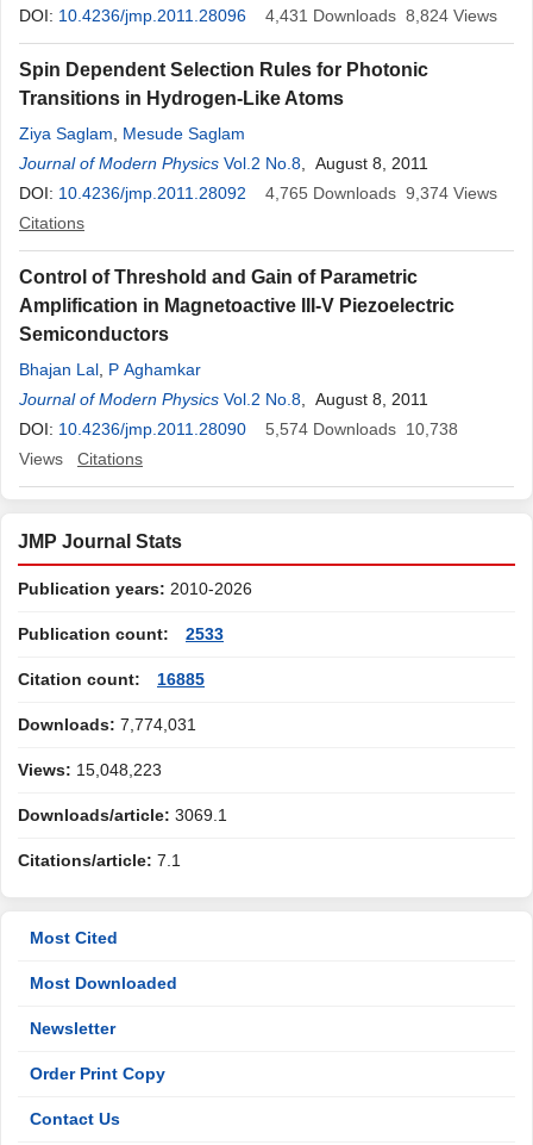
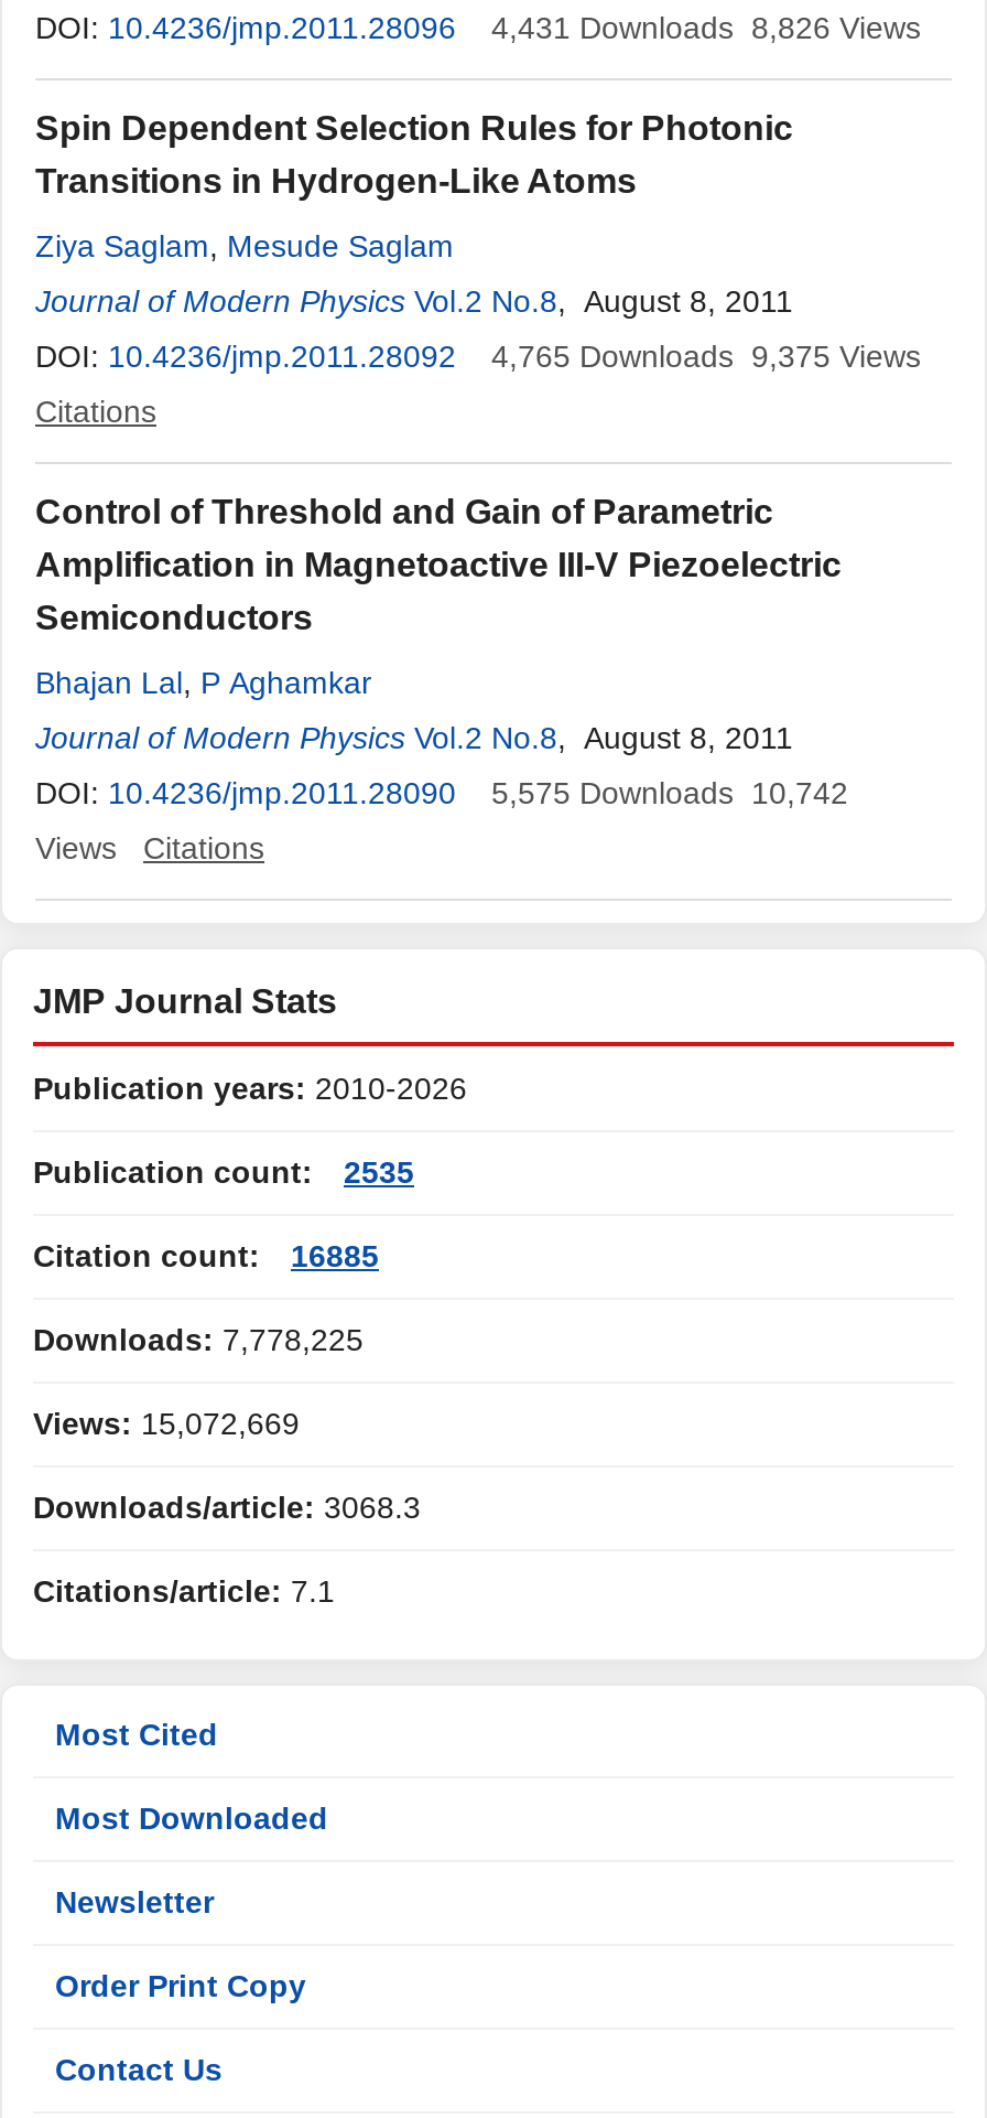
[265,6,497,25] 4,431 Downloads 8,824 Views -> [491,10,921,45] 4,431 Downloads 8,826 Views
[265,183,497,203] 4,765 Downloads 9,374 Views -> [491,338,921,374] 4,765 Downloads 9,375 Views
[19,419,458,438] DOI: 10.4236/jmp.2011.28090 5,574 Downloads 10,738 -> [35,775,848,810] DOI: 10.4236/jmp.2011.28090 5,575 Downloads 10,742
[18,624,224,643] Publication count: 2533 -> [33,1154,414,1190] Publication count: 2535
[18,715,196,734] Downloads: 7,774,031 -> [33,1322,364,1357] Downloads: 7,778,225
[18,760,162,779] Views: 15,048,223 -> [33,1406,300,1441] Views: 15,072,669
[18,805,227,824] Downloads/article: 3069.1 -> [33,1490,421,1525] Downloads/article: 3068.3

